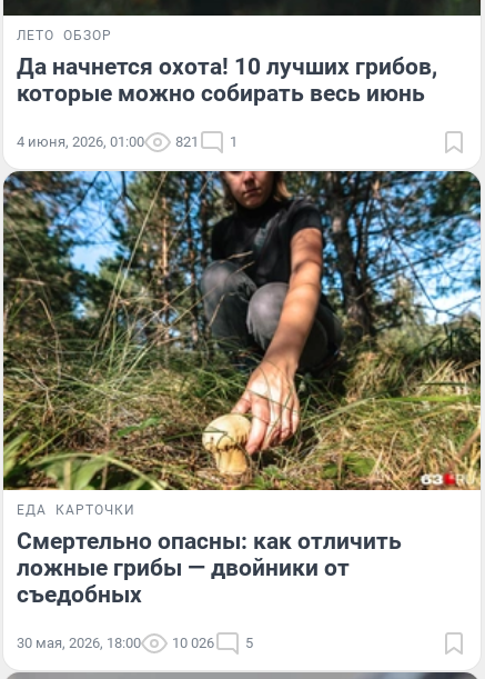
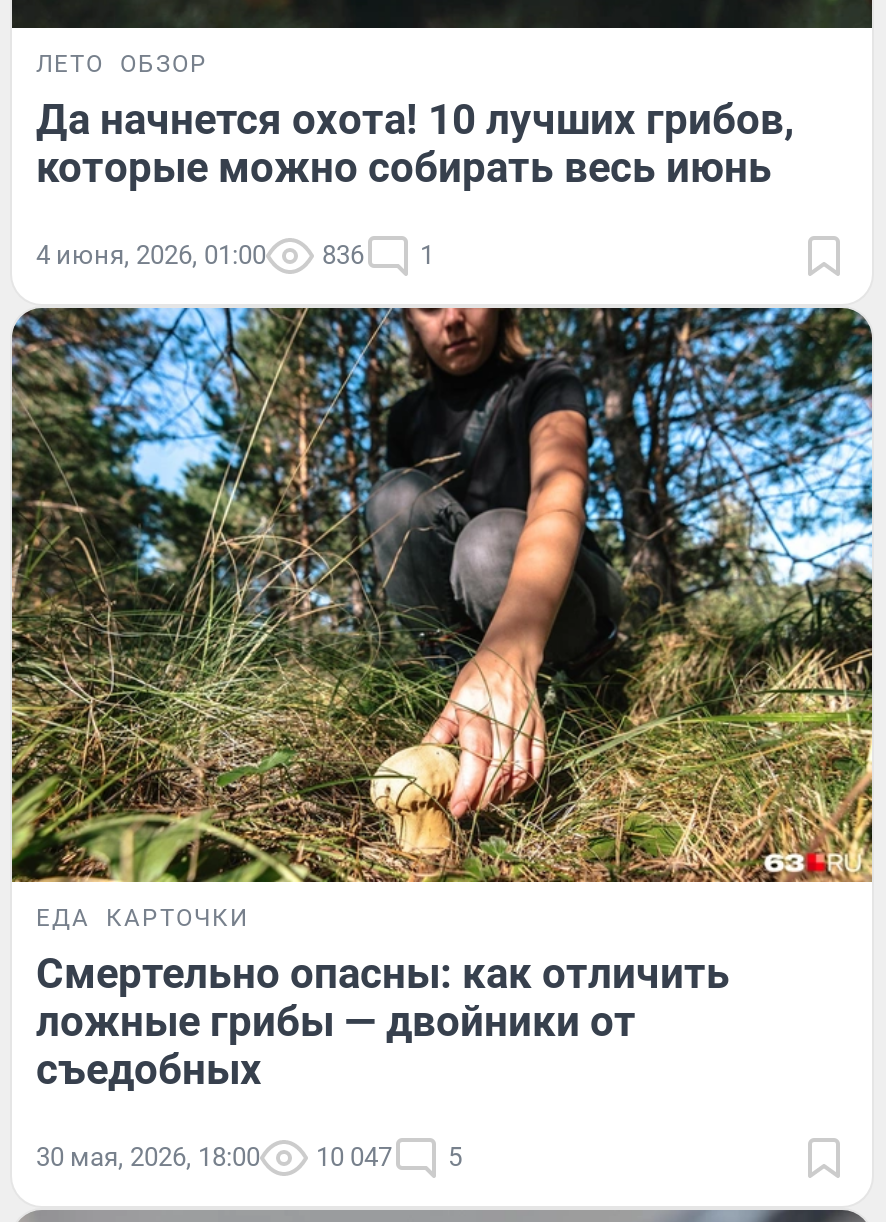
[17,134,238,150] 4 июня, 2026, 01:00 821 1 -> [36,241,434,271] 4 июня, 2026, 01:00 836 1
[17,635,253,651] 30 мая, 2026, 18:00 10 026 5 -> [36,1142,462,1172] 30 мая, 2026, 18:00 10 047 5

